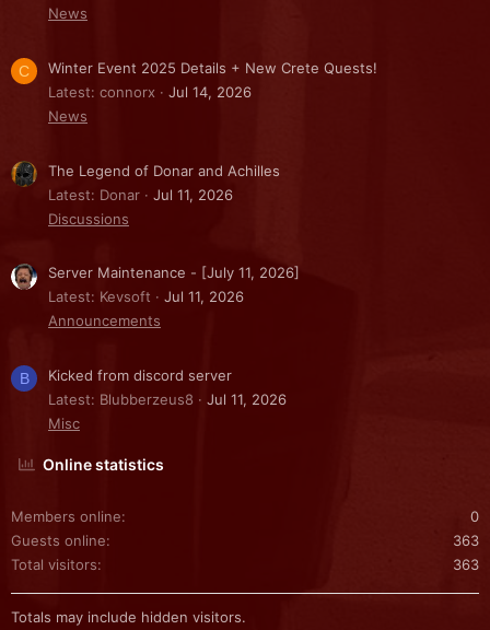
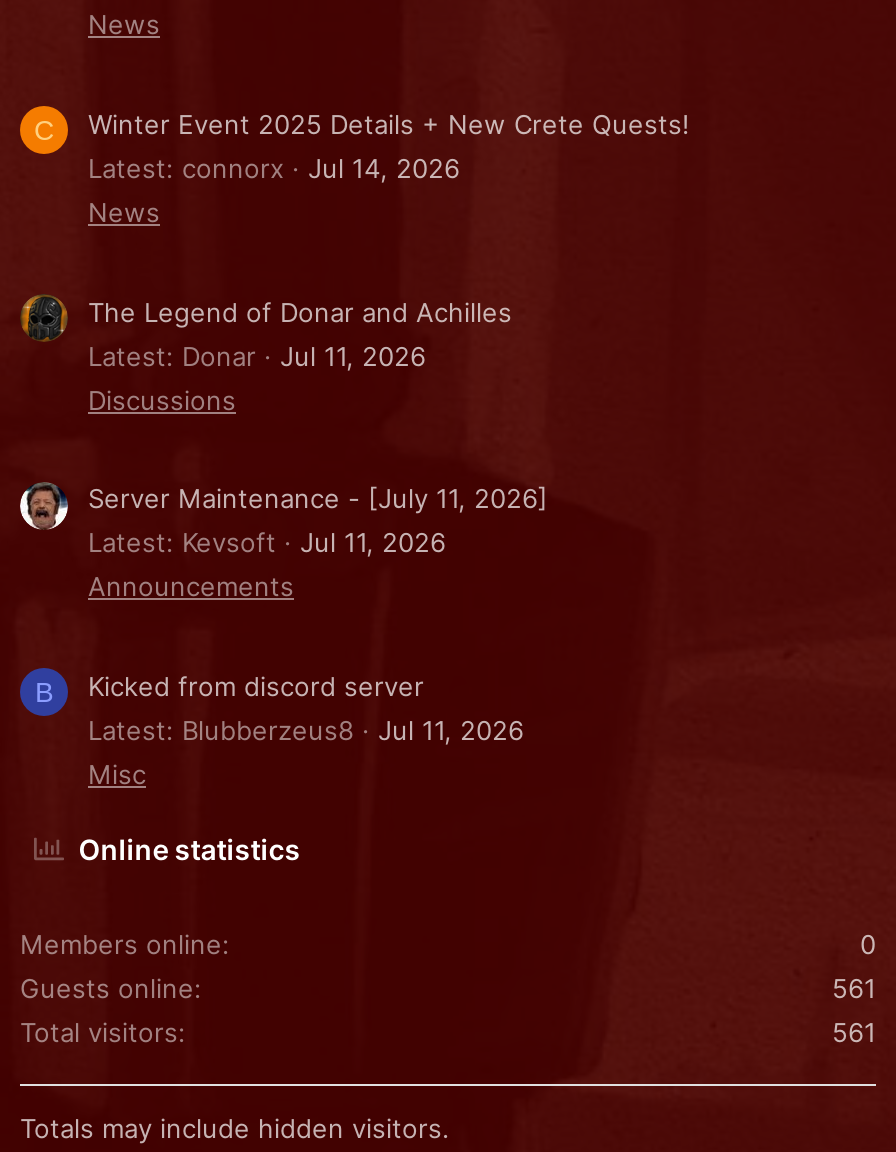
[453,532,479,549] 363 -> [832,972,876,1004] 561
[453,556,479,573] 363 -> [832,1016,876,1048] 561

